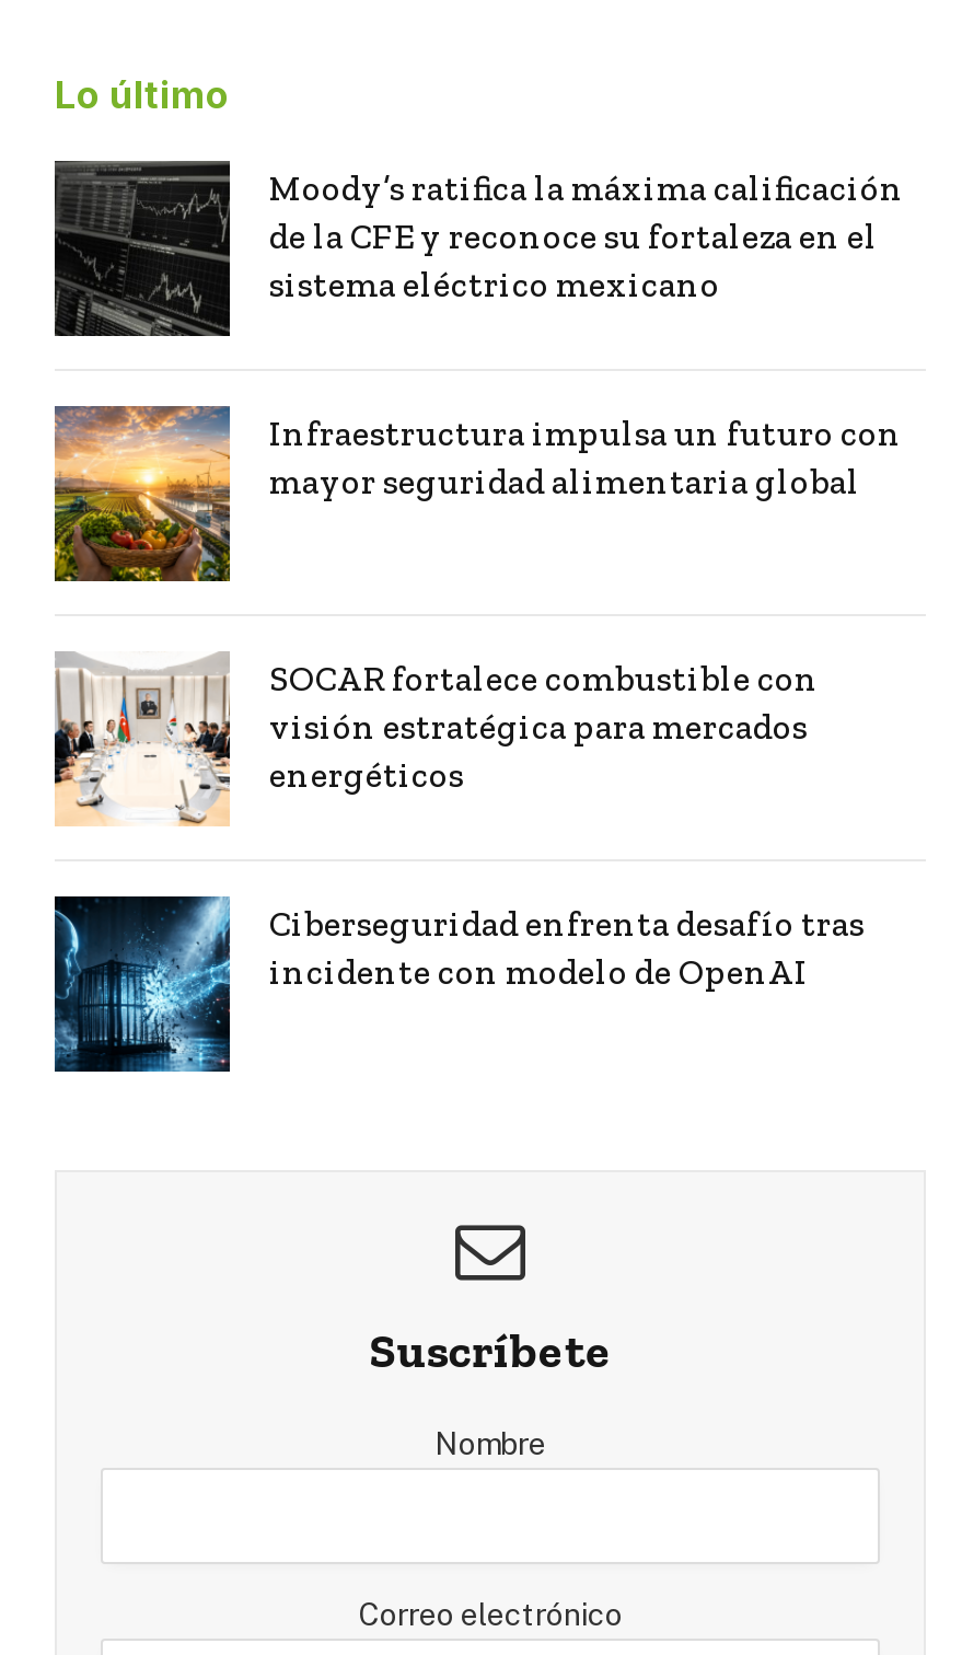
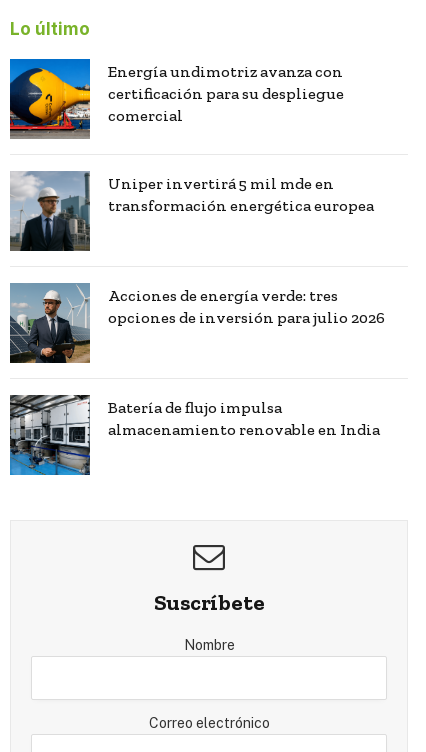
[53,159,904,336] [image] | Moody’s ratifica la máxima calificación | de la CFE y reconoce su fortaleza en el | sistema eléctrico mexicano -> [9,58,344,138] [image] | Energía undimotriz avanza con | certificación para su despliegue | comercial
[53,406,902,583] [image] | Infraestructura impulsa un futuro con | mayor seguridad alimentaria global -> [9,171,374,251] [image] | Uniper invertirá 5 mil mde en | transformación energética europea
[53,651,819,826] [image] | SOCAR fortalece combustible con | visión estratégica para mercados | energéticos -> [9,282,385,364] [image] | Acciones de energía verde: tres | opciones de inversión para julio 2026
[53,894,865,1074] [image] | Ciberseguridad enfrenta desafío tras | incidente con modelo de OpenAI -> [9,394,380,476] [image] | Batería de flujo impulsa | almacenamiento renovable en India

